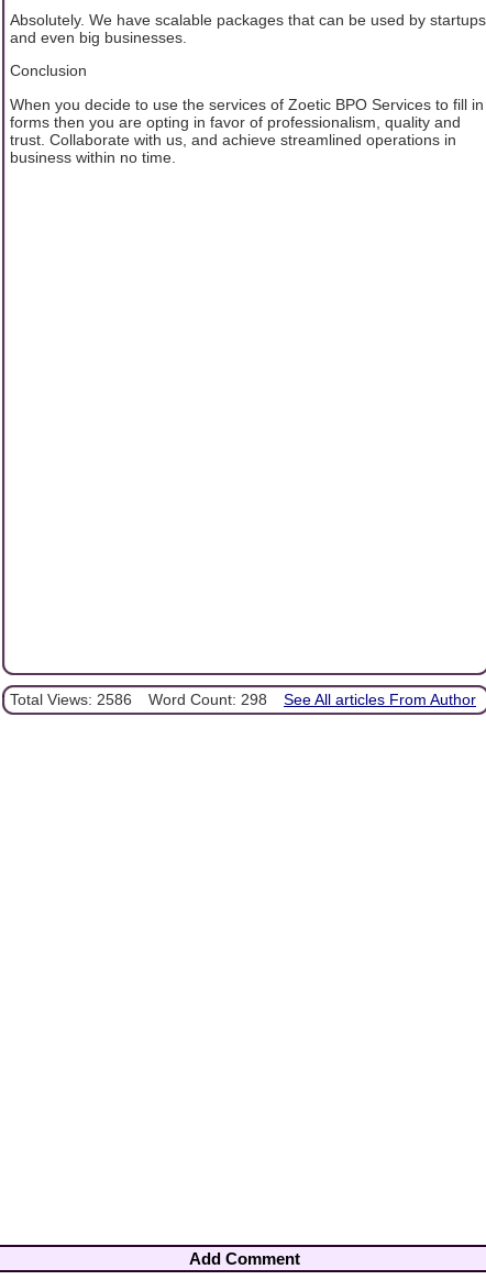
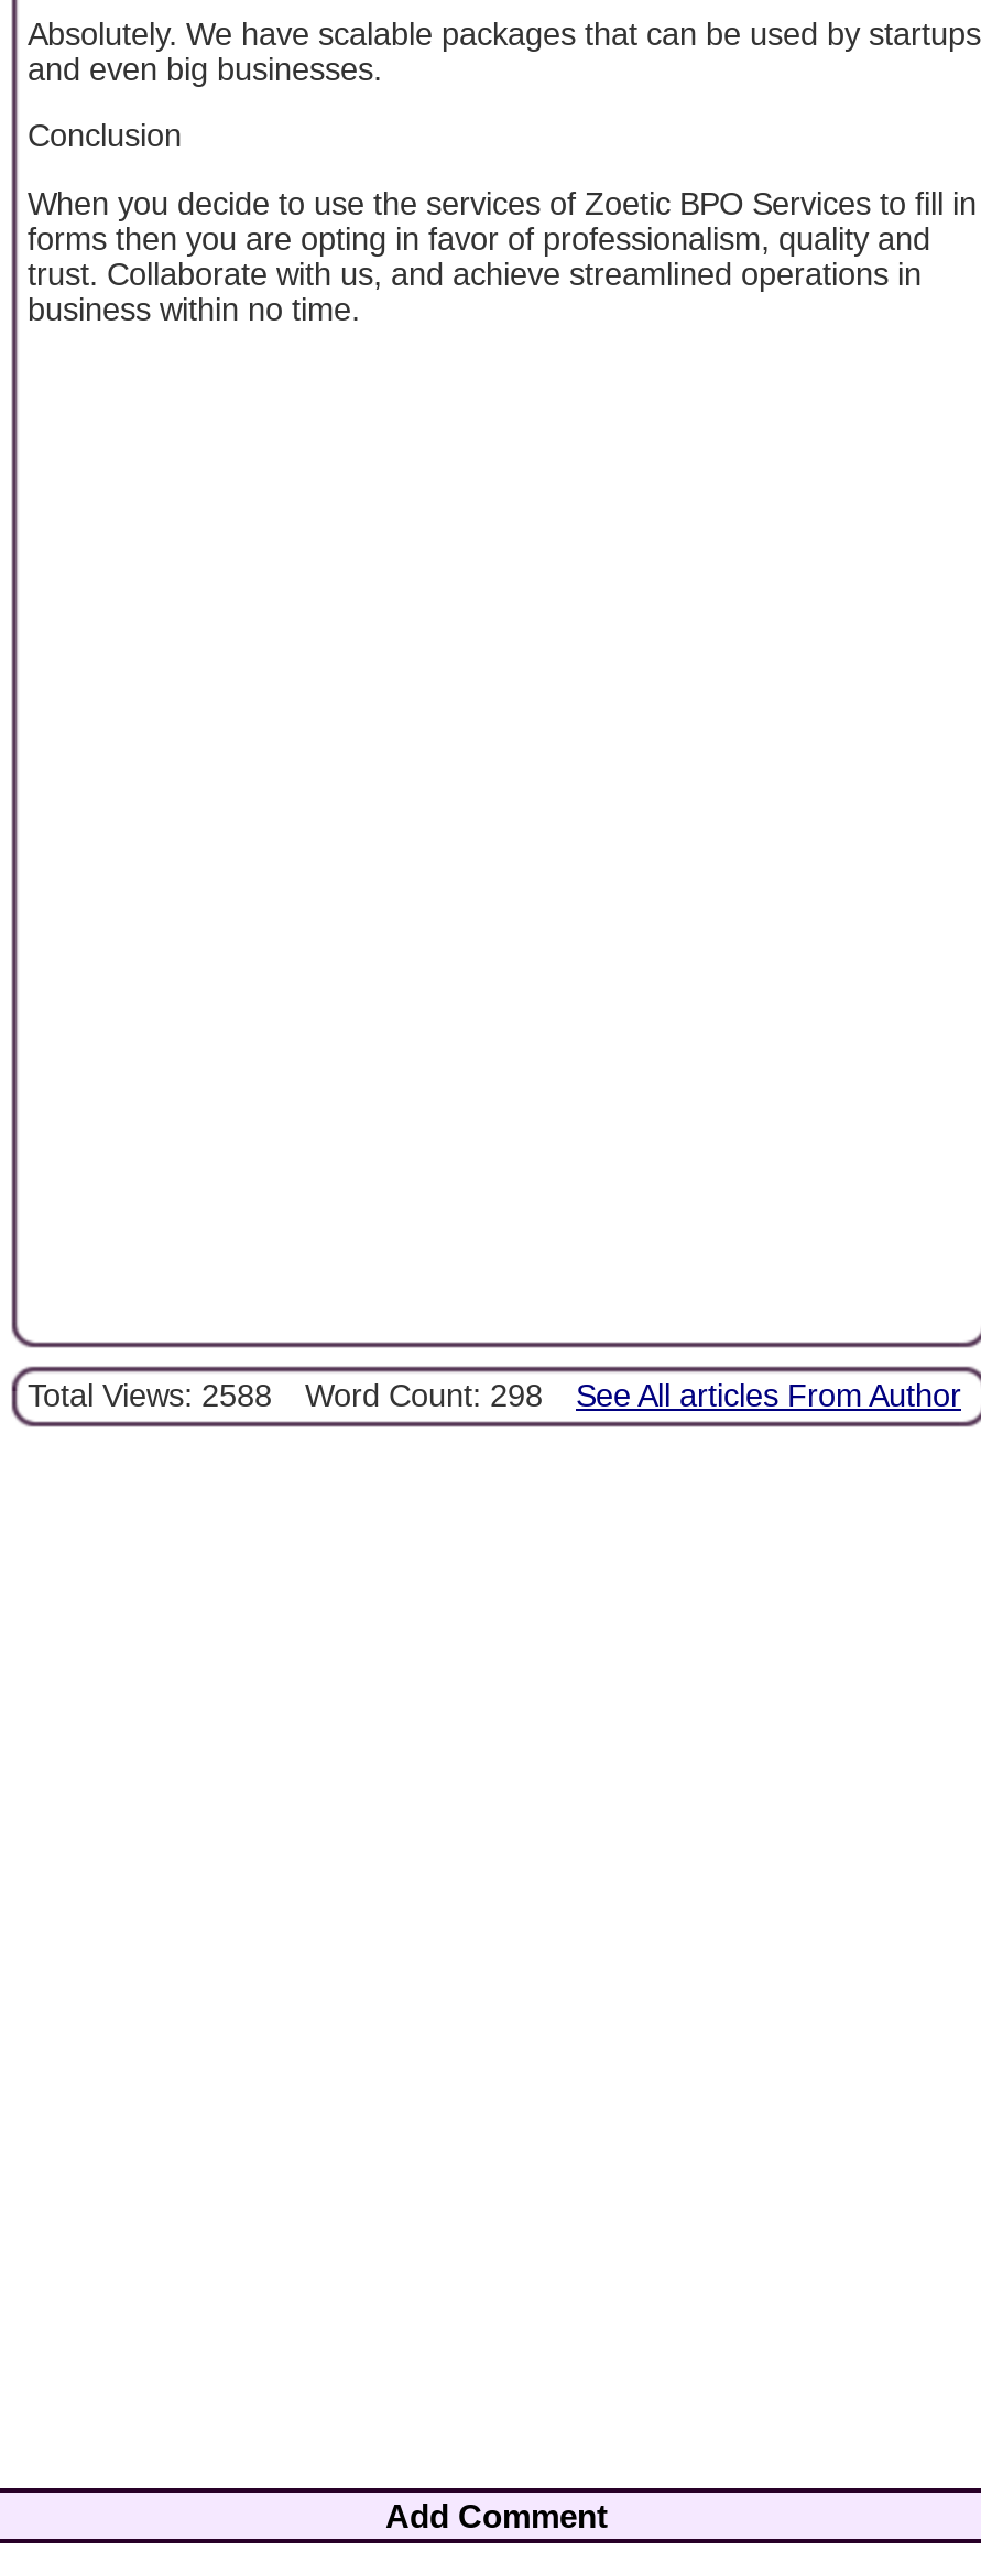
[10,691,476,708] Total Views: 2586 Word Count: 298 See All articles From Author -> [28,1378,961,1413] Total Views: 2588 Word Count: 298 See All articles From Author

